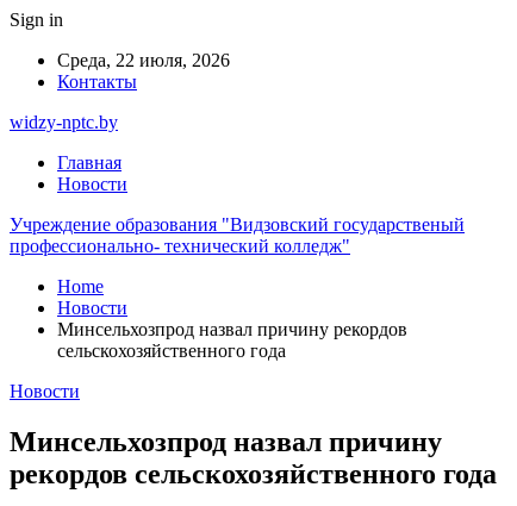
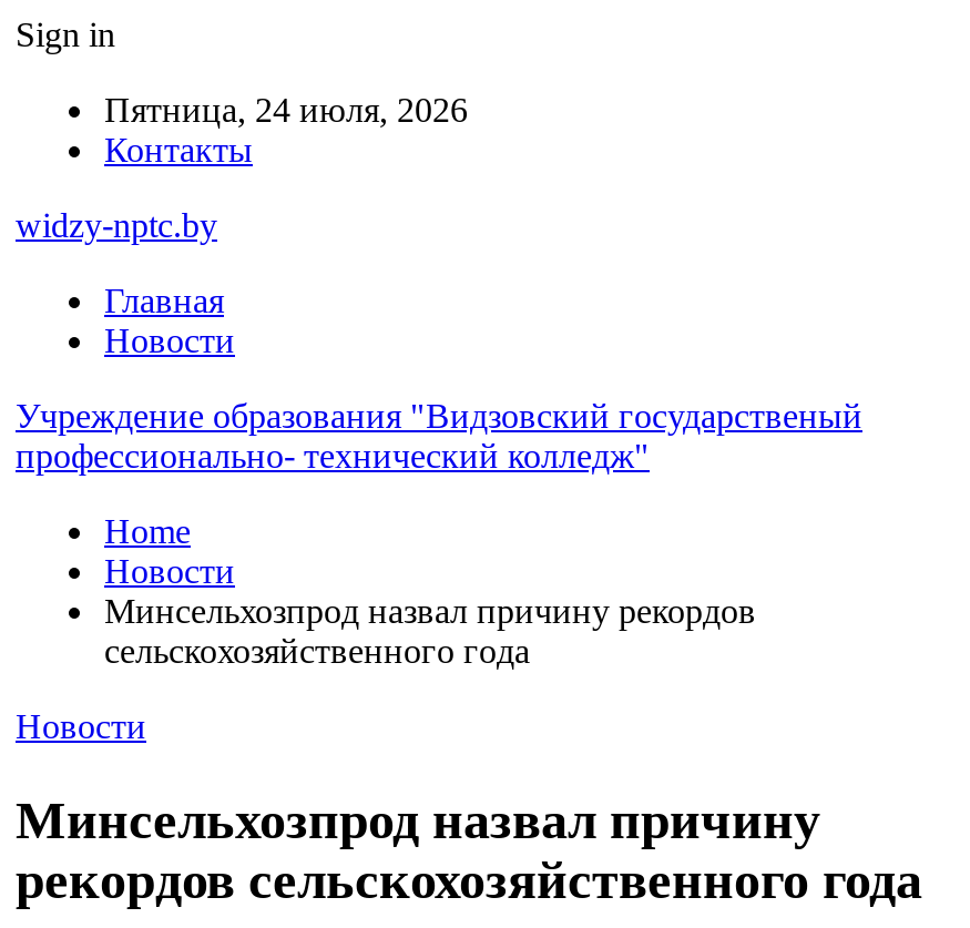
[57,50,230,70] Среда, 22 июля, 2026 -> [104,91,468,129] Пятница, 24 июля, 2026

